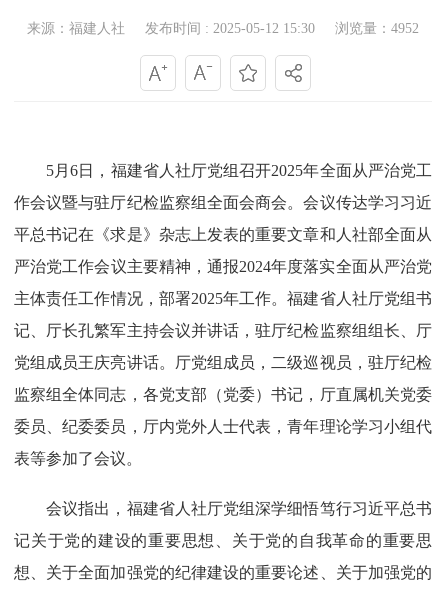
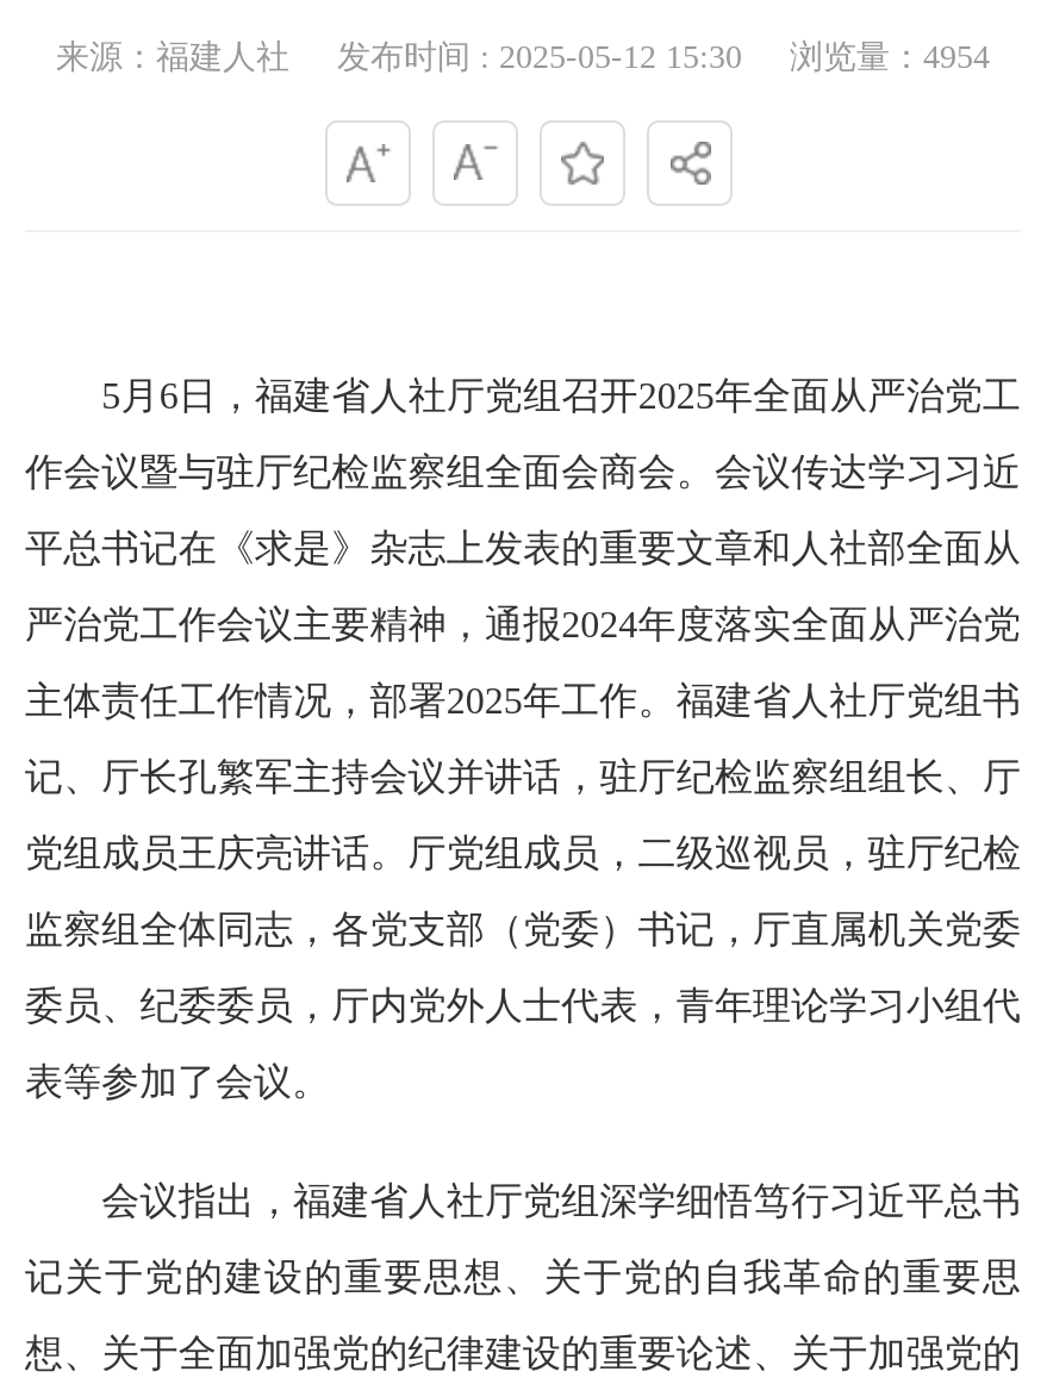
[27,21,419,36] 来源：福建人社 发布时间 : 2025-05-12 15:30 浏览量：4952 -> [56,39,990,75] 来源：福建人社 发布时间 : 2025-05-12 15:30 浏览量：4954

